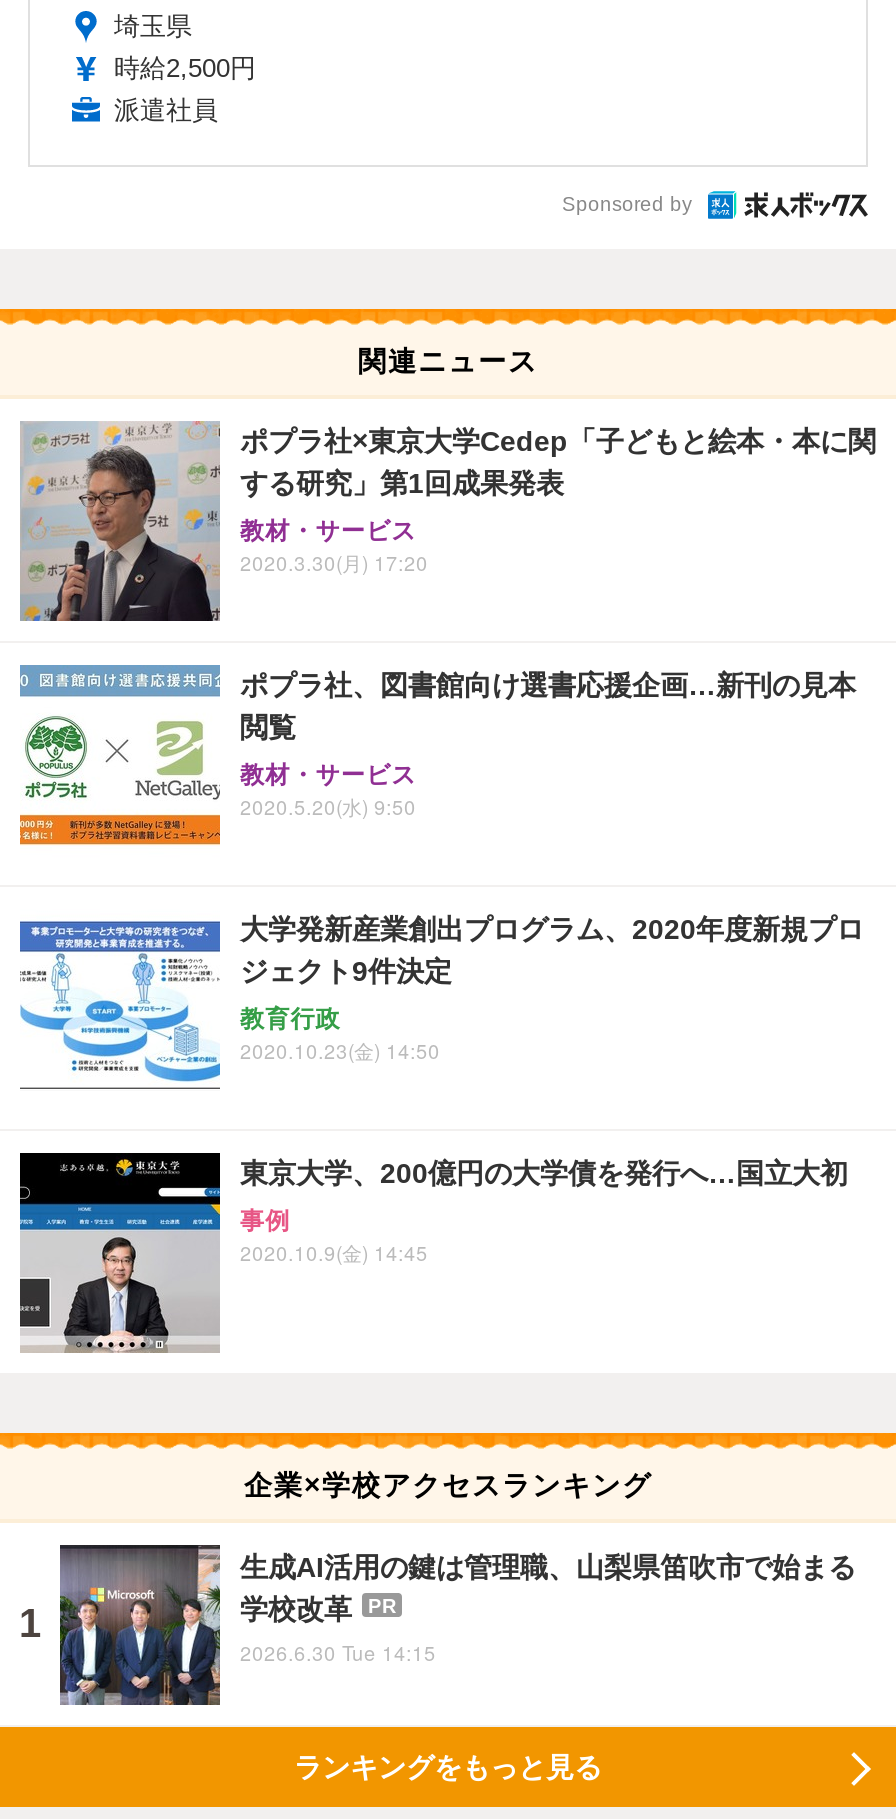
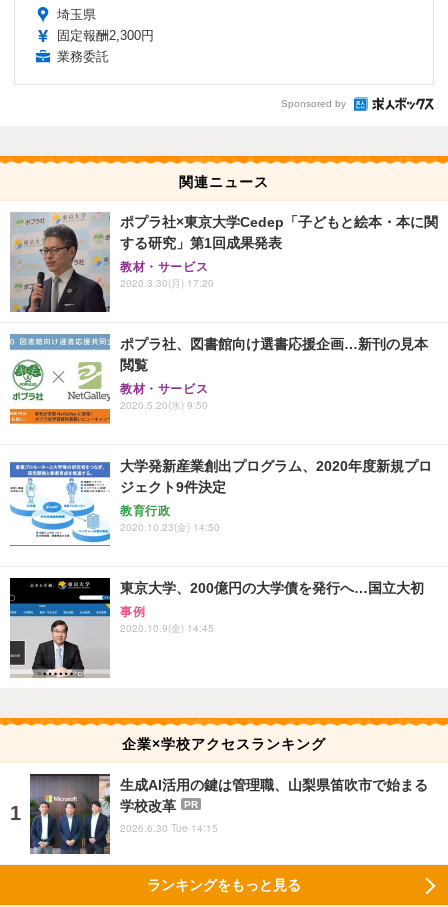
[114,53,256,125] 時給2,500円 | 派遣社員 -> [57,28,154,64] 固定報酬2,300円 | 業務委託

